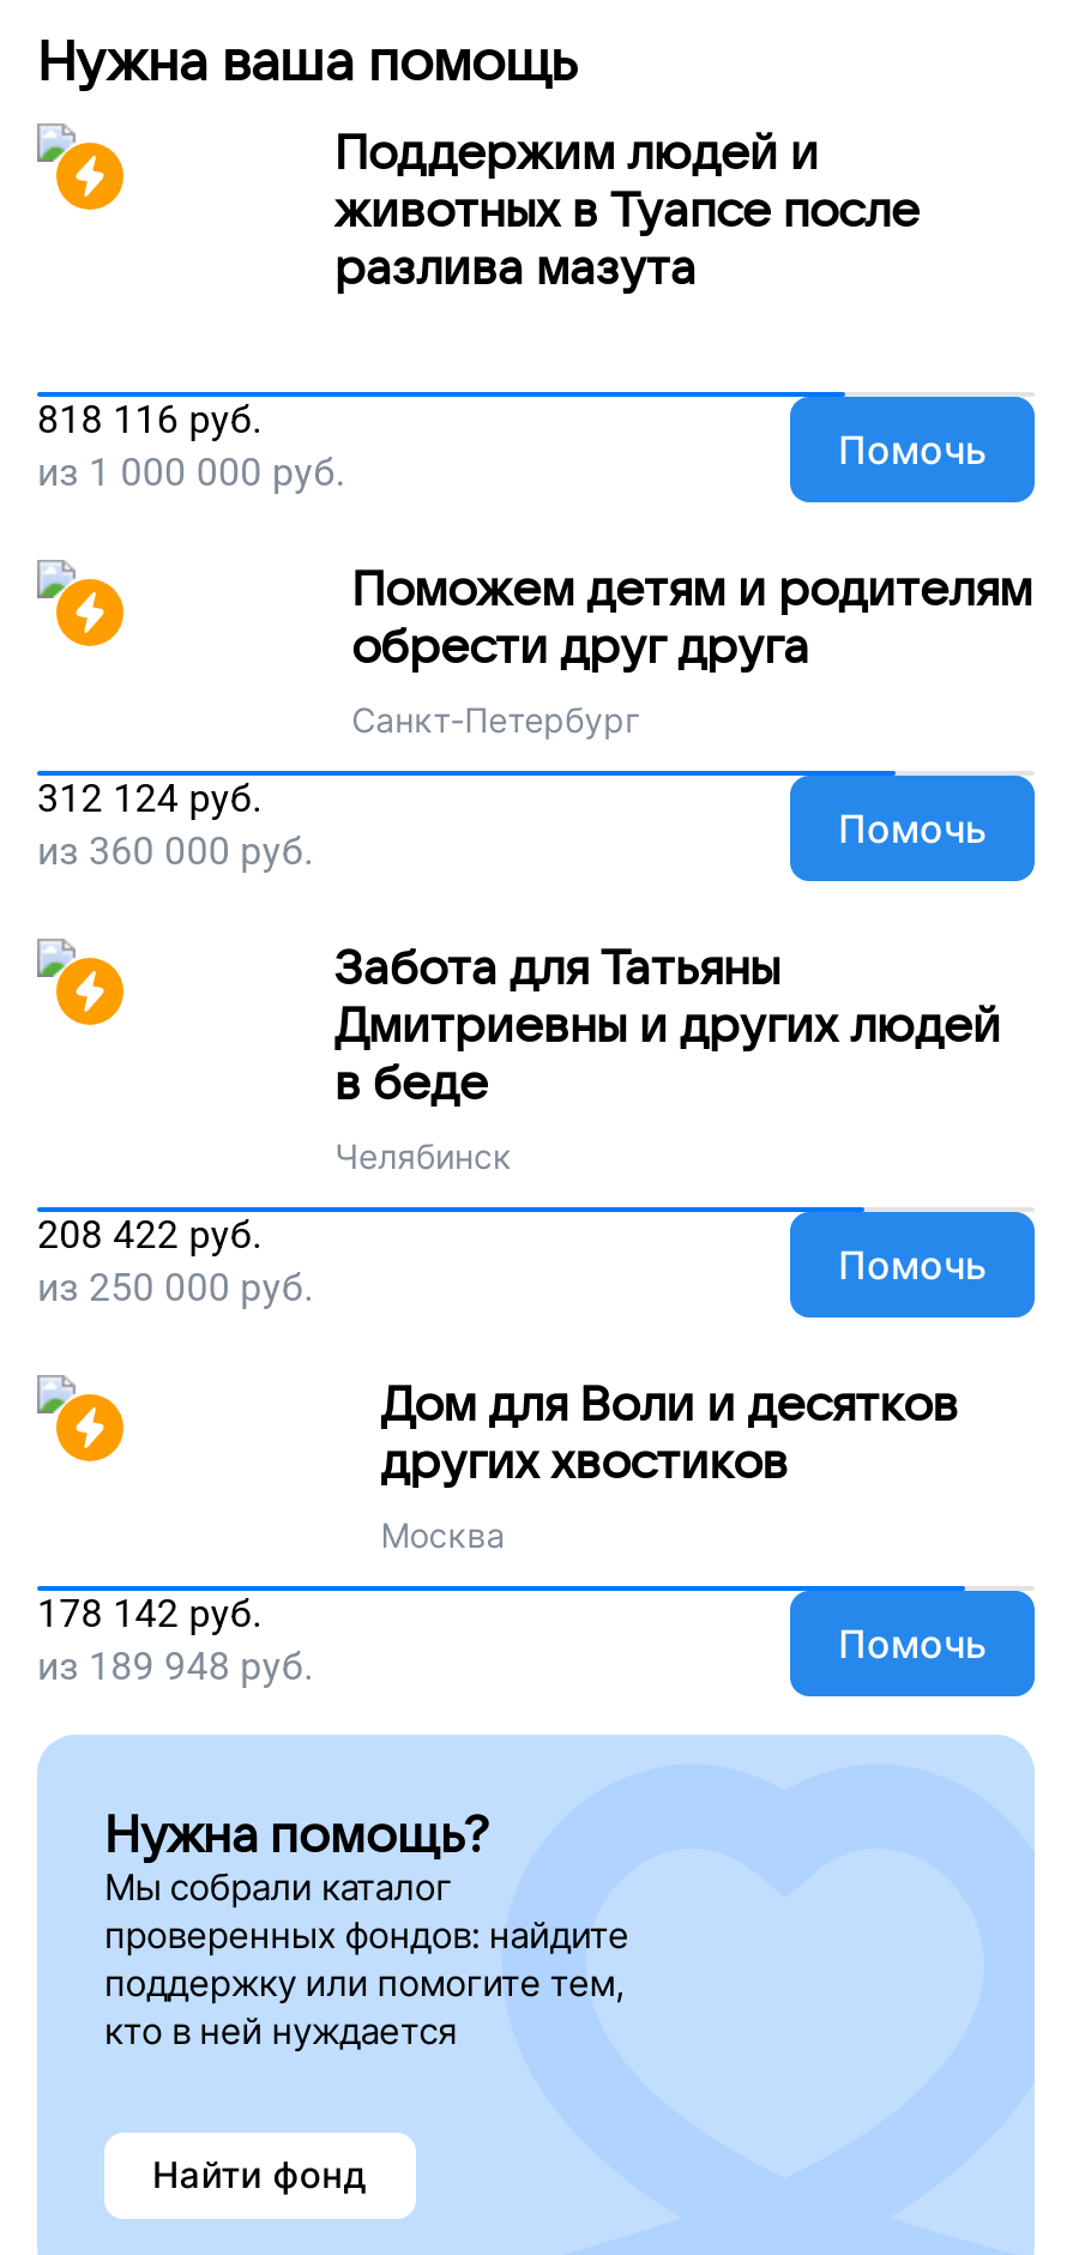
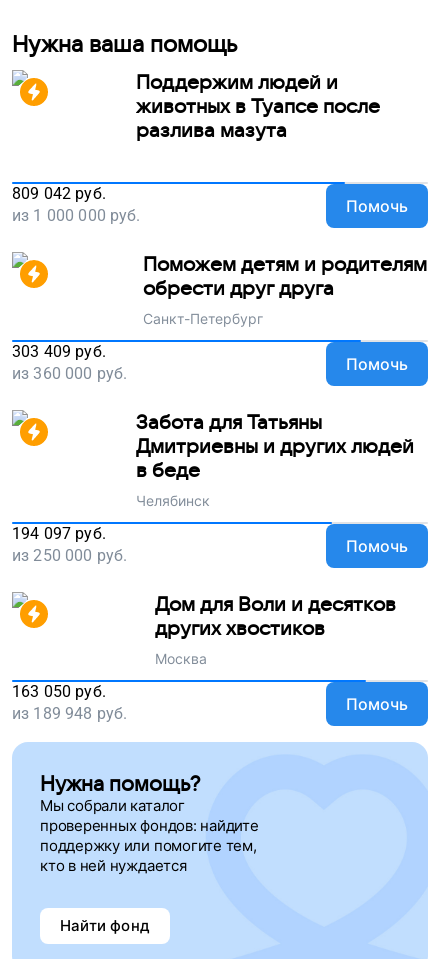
[37,396,262,442] 818 116 руб. -> [12,184,106,203] 809 042 руб.
[37,775,262,820] 312 124 руб. -> [12,342,106,361] 303 409 руб.
[37,1211,262,1257] 208 422 руб. -> [12,524,106,543] 194 097 руб.
[37,1590,262,1636] 178 142 руб. -> [12,682,106,701] 163 050 руб.

